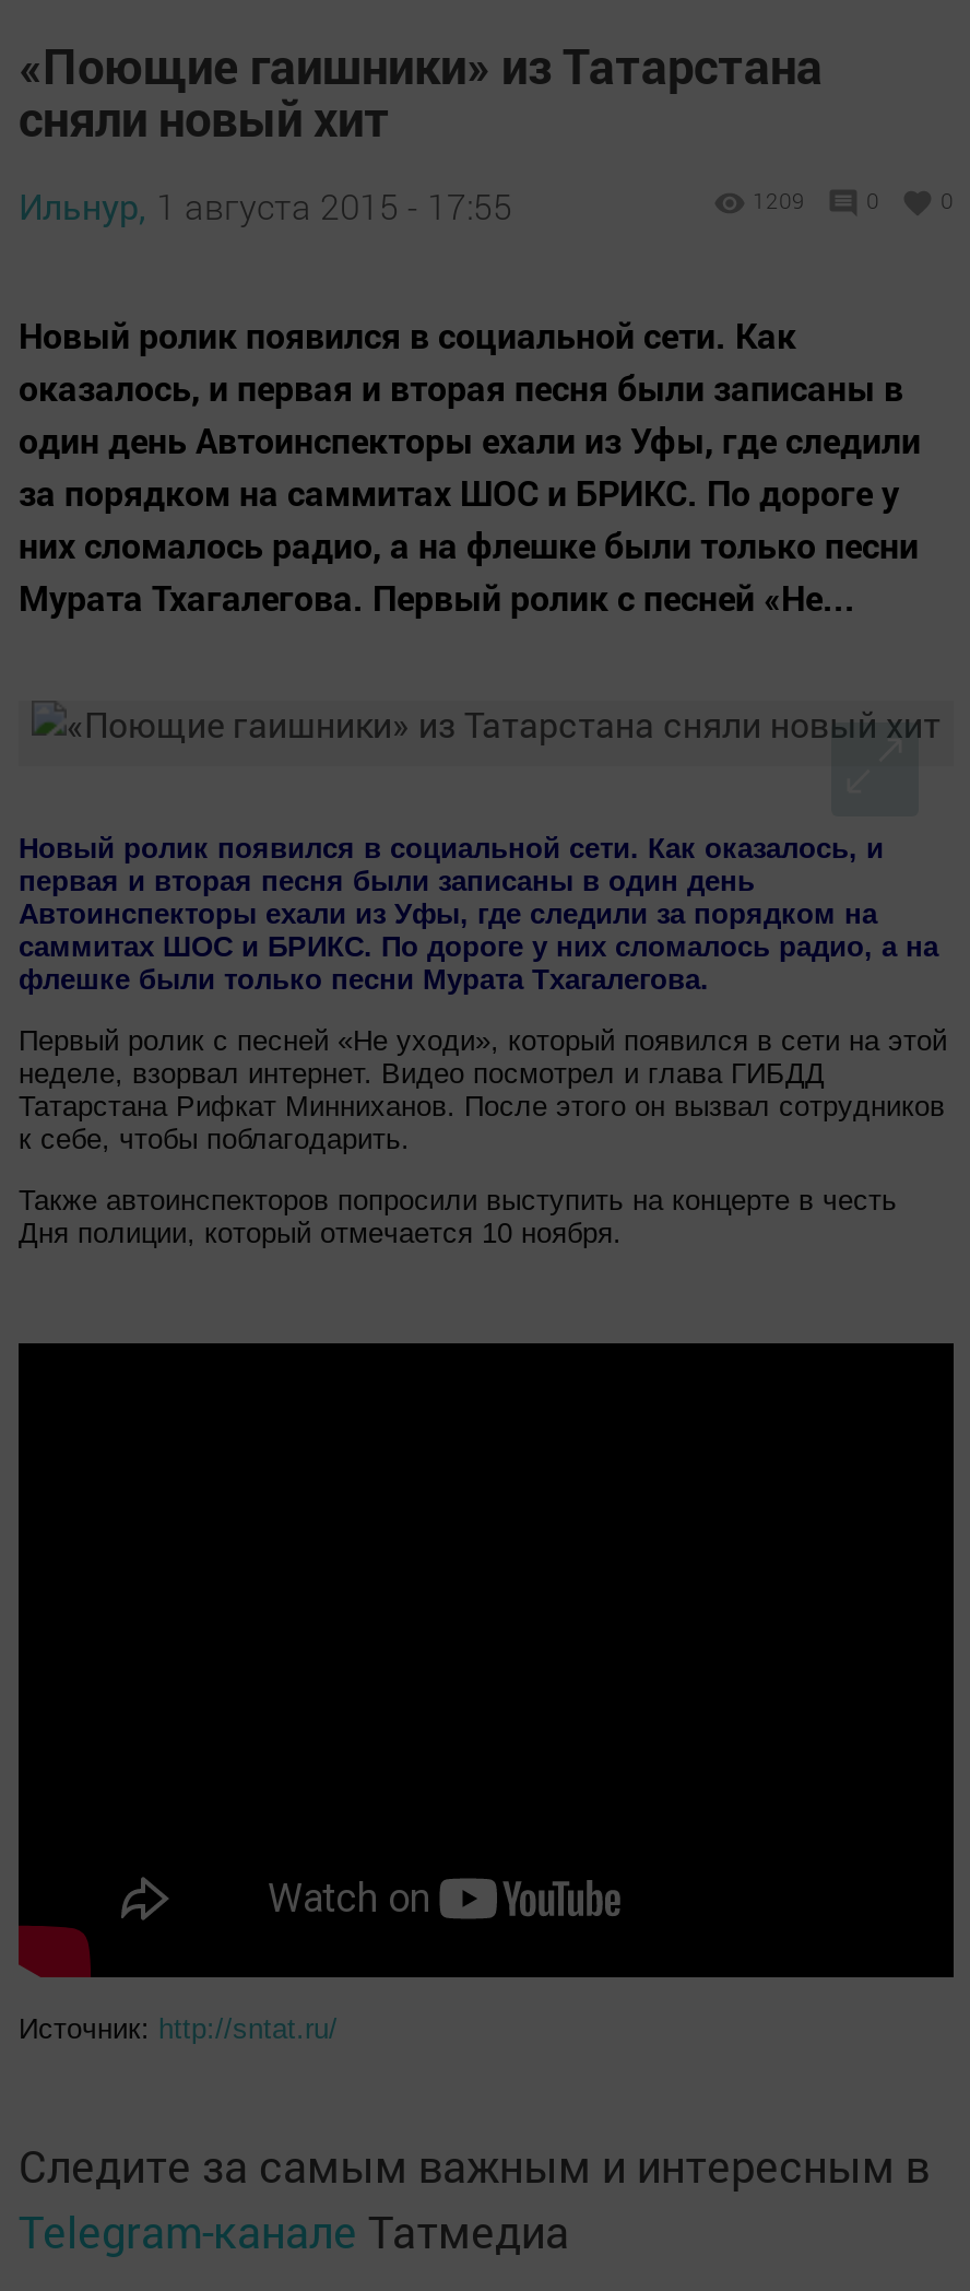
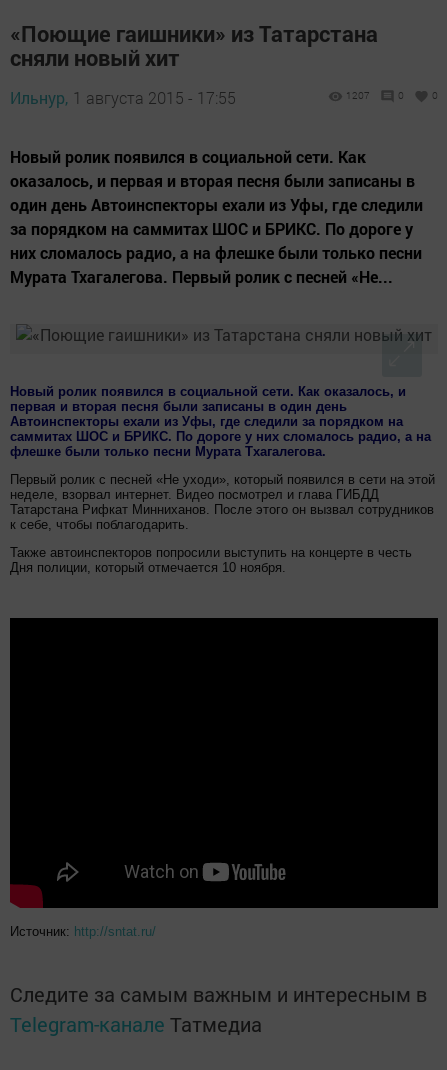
[753,188,805,216] 1209 -> [346,89,370,102] 1207

